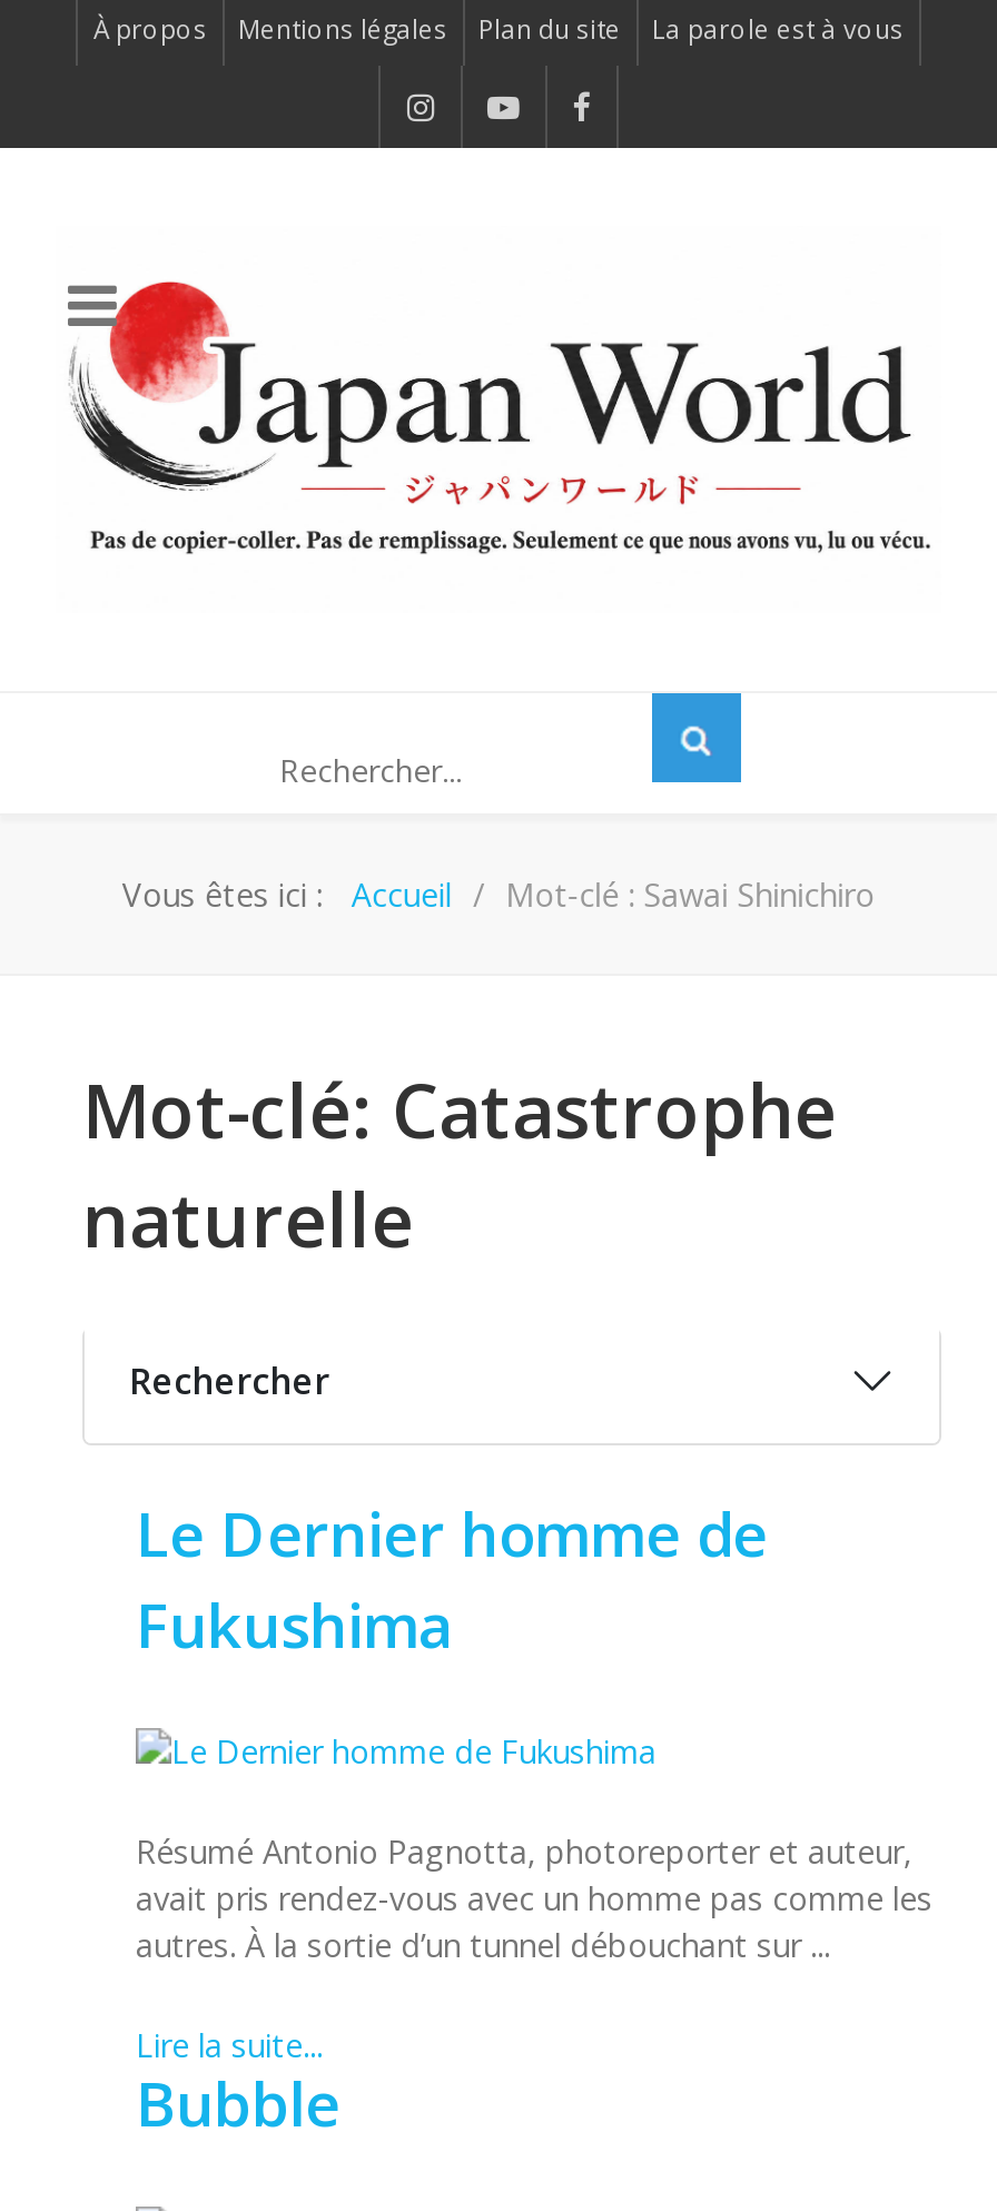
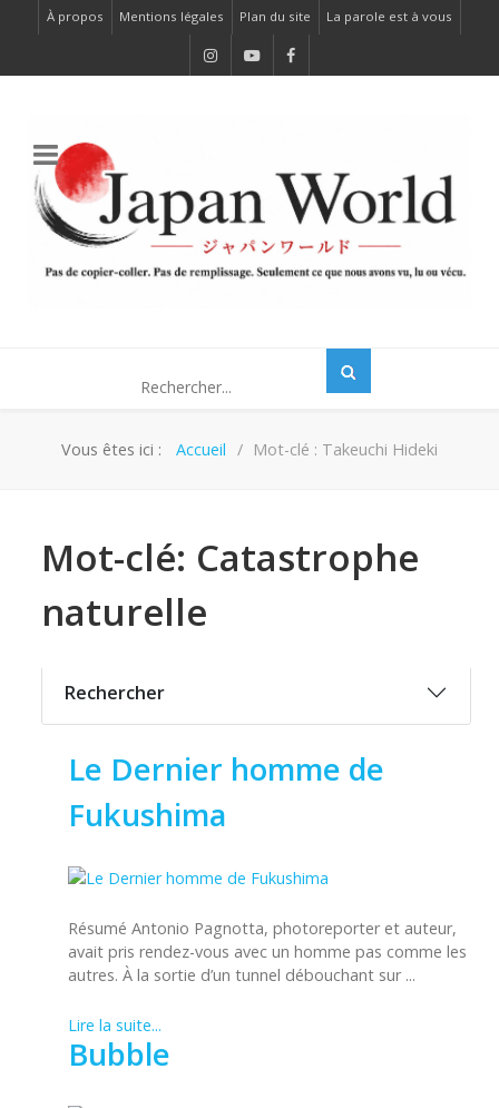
[505,874,875,917] Mot-clé : Sawai Shinichiro -> [253,439,438,460] Mot-clé : Takeuchi Hideki

